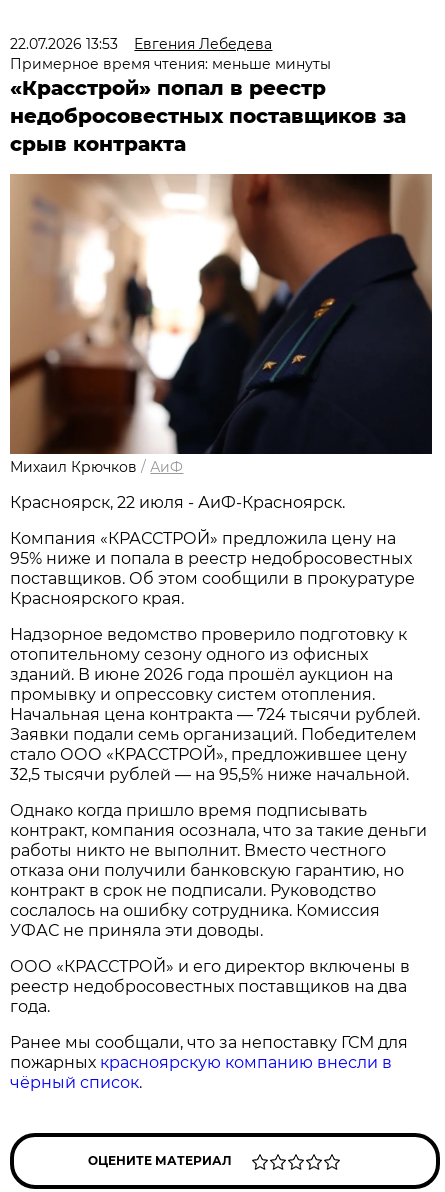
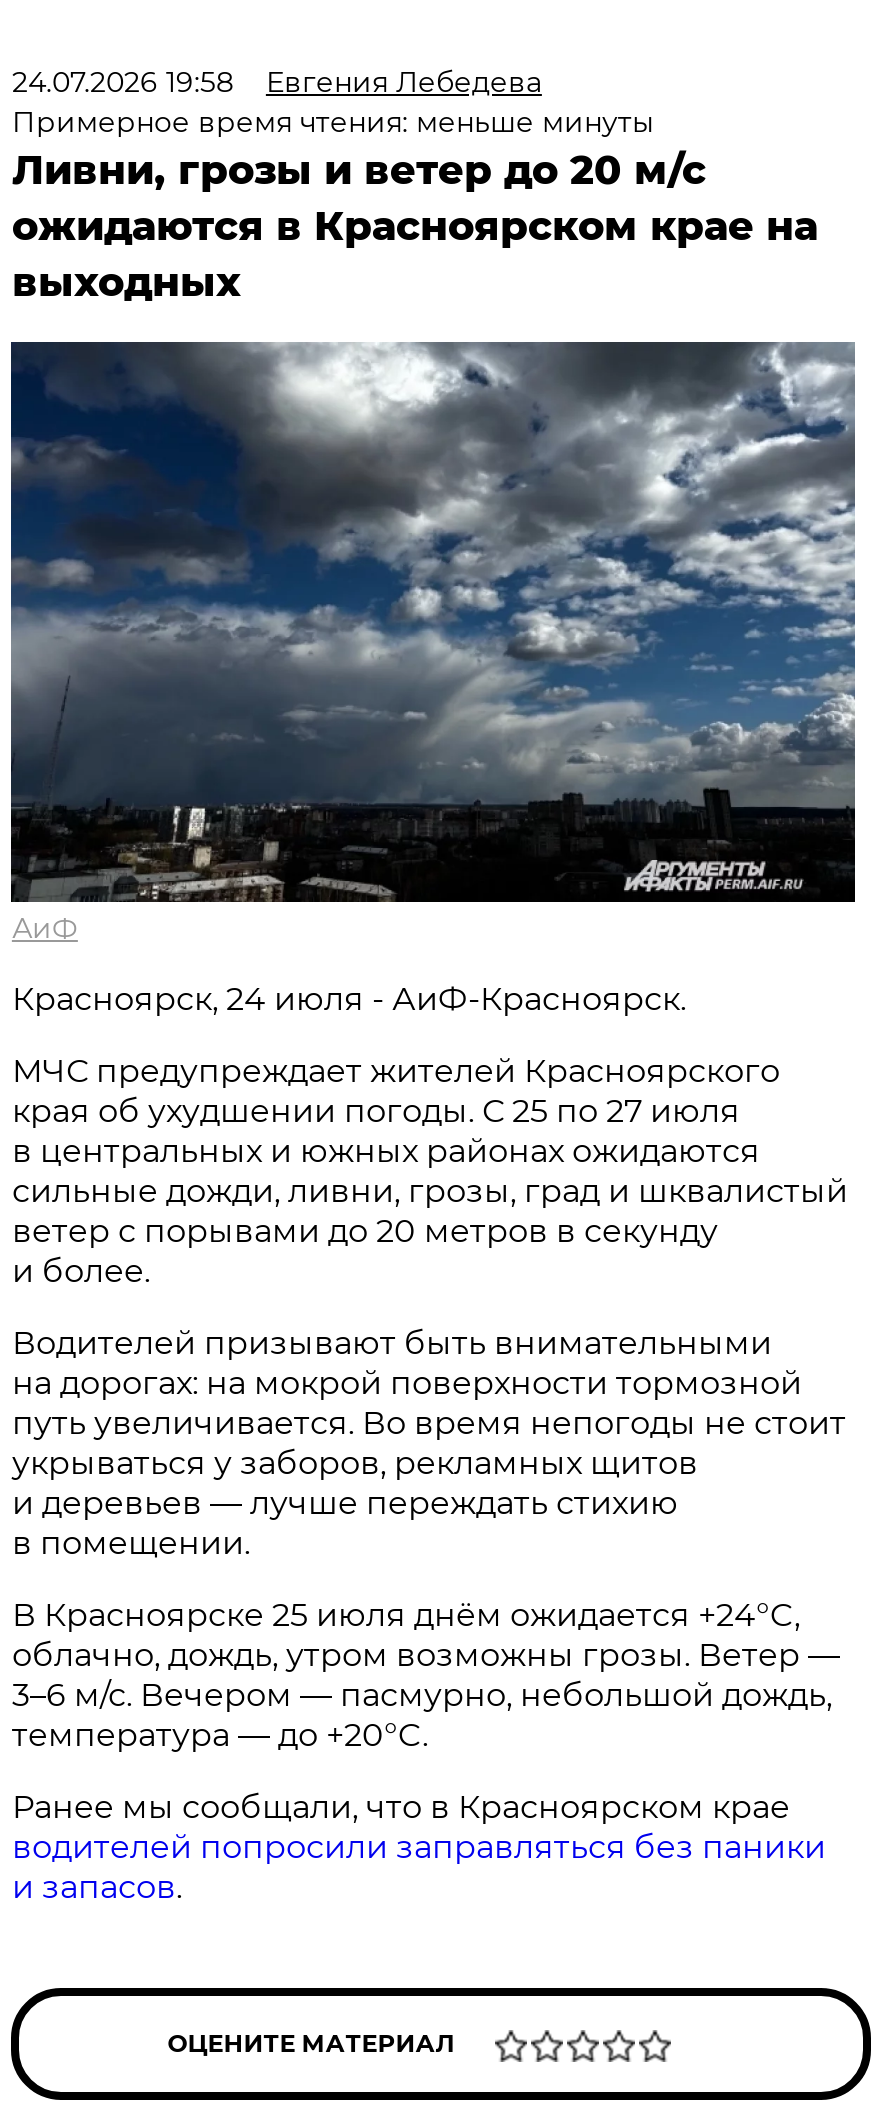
[10,35,272,53] 22.07.2026 13:53 Евгения Лебедева -> [12,64,542,100] 24.07.2026 19:58 Евгения Лебедева
[10,76,406,156] «Красстрой» попал в реестр | недобросовестных поставщиков за | срыв контракта -> [12,146,818,306] Ливни, грозы и ветер до 20 м/с | ожидаются в Красноярском крае на | выходных
[9,173,432,454] [image] -> [9,340,857,808] [image]
[10,458,427,1092] Михаил Крючков / АиФ | Красноярск, 22 июля - АиФ-Красноярск. | Компания «КРАССТРОЙ» предложила цену на | 95% ниже и попала в реестр недобросовестных | поставщиков. Об этом сообщили в прокуратуре | Красноярского края. | Надзорное ведомство проверило подготовку к | отопительному сезону одного из офисных | зданий. В июне 2026 года прошёл аукцион на | промывку и опрессовку систем отопления. | Начальная цена контракта — 724 тысячи рублей. | Заявки подали семь организаций. Победителем | стало ООО «КРАССТРОЙ», предложившее цену | 32,5 тысячи рублей — на 95,5% ниже начальной. | Однако когда пришло время подписывать | контракт, компания осознала, что за такие деньги | работы никто не выполнит. Вместо честного | отказа они получили банковскую гарантию, но | контракт в срок не подписали. Руководство | сослалось на ошибку сотрудника. Комиссия | УФАС не приняла эти доводы. | ООО «КРАССТРОЙ» и его директор включены в | реестр недобросовестных поставщиков на два | года. | Ранее мы сообщали, что за непоставку ГСМ для | пожарных красноярскую компанию внесли в | чёрный список. -> [12,910,848,1906] АиФ | Красноярск, 24 июля - АиФ-Красноярск. | МЧС предупреждает жителей Красноярского | края об ухудшении погоды. С 25 по 27 июля | в центральных и южных районах ожидаются | сильные дожди, ливни, грозы, град и шквалистый | ветер с порывами до 20 метров в секунду | и более. | Водителей призывают быть внимательными | на дорогах: на мокрой поверхности тормозной | путь увеличивается. Во время непогоды не стоит | укрываться у заборов, рекламных щитов | и деревьев — лучше переждать стихию | в помещении. | В Красноярске 25 июля днём ожидается +24°C, | облачно, дождь, утром возможны грозы. Ветер — | 3–6 м/с. Вечером — пасмурно, небольшой дождь, | температура — до +20°C. | Ранее мы сообщали, что в Красноярском крае | водителей попросили заправляться без паники | и запасов.

